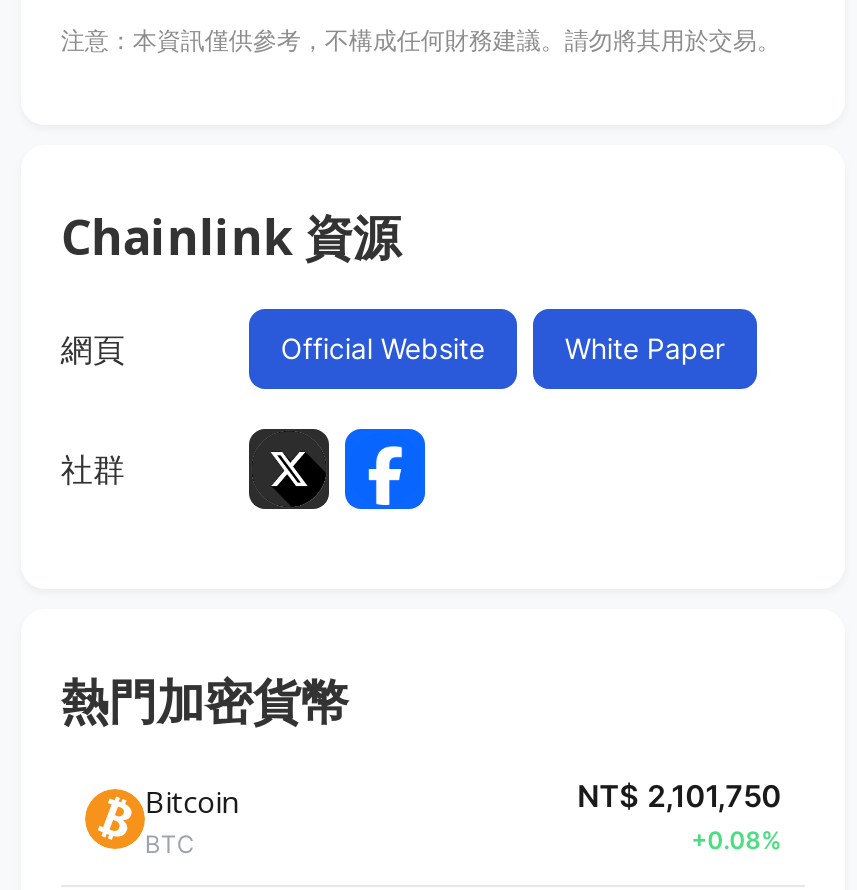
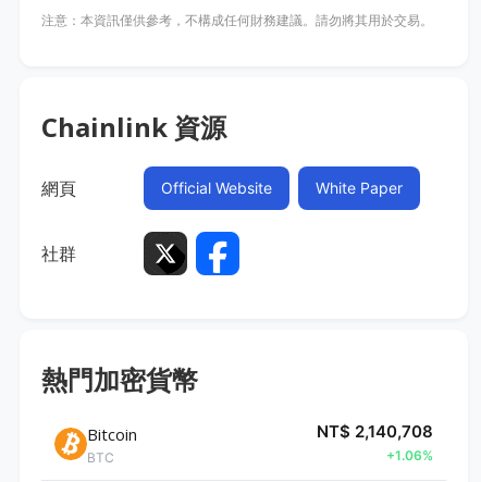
[577,777,781,815] NT$ 2,101,750 -> [317,421,433,442] NT$ 2,140,708
[691,825,781,855] +0.08% -> [386,447,433,463] +1.06%

